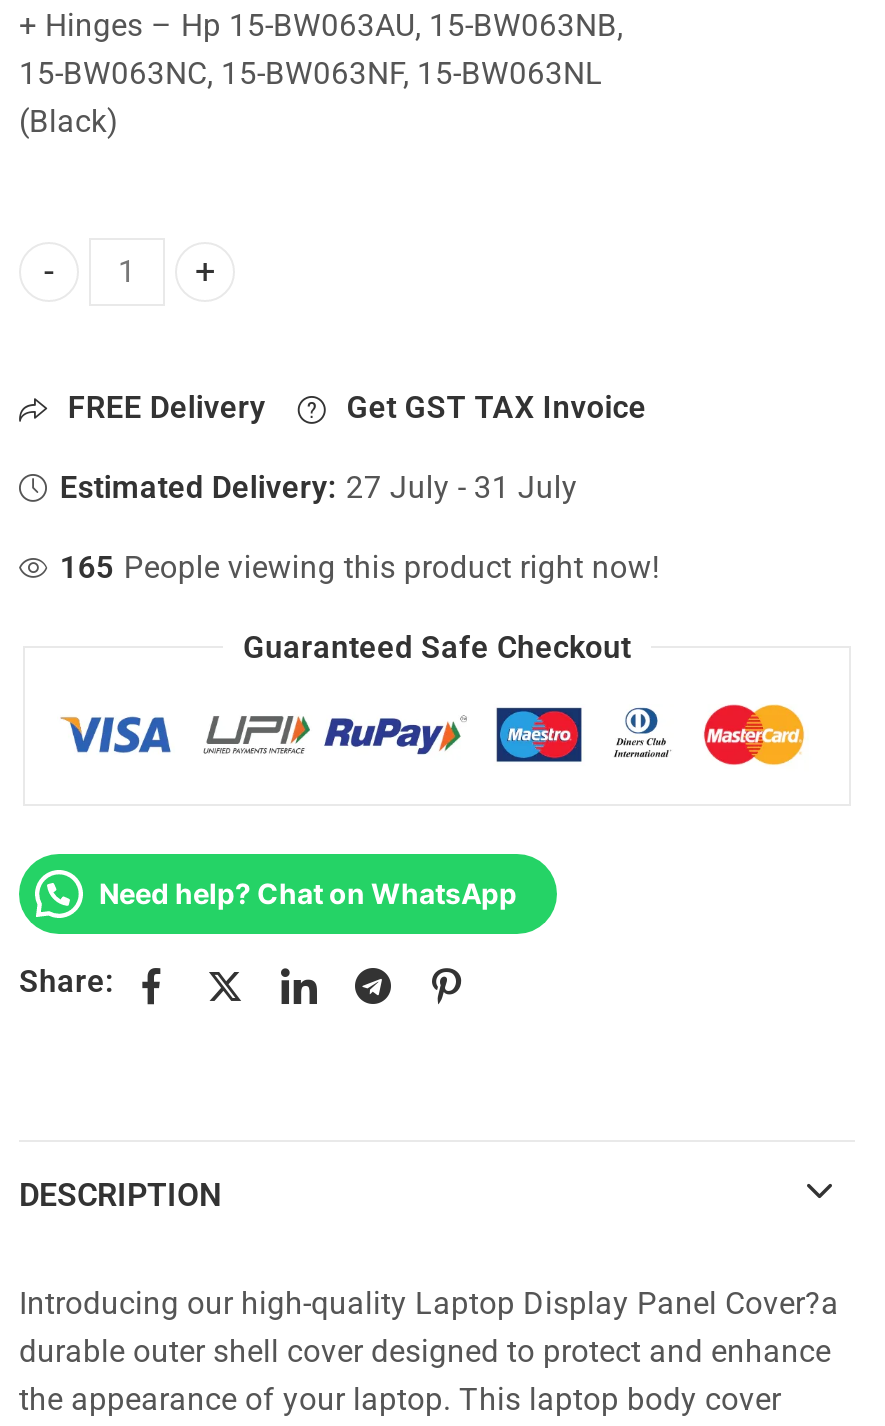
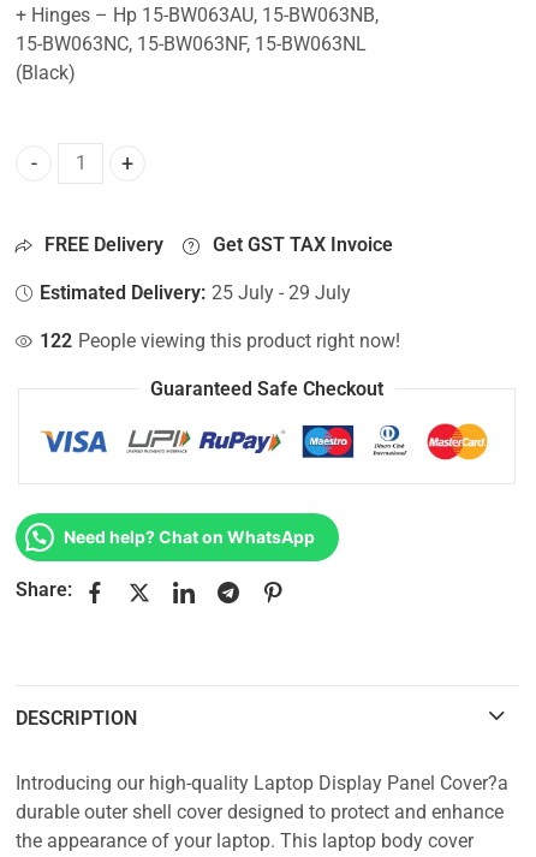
[60,470,578,506] Estimated Delivery: 27 July - 31 July -> [40,282,351,304] Estimated Delivery: 25 July - 29 July
[60,550,660,586] 165 People viewing this product right now! -> [40,330,401,352] 122 People viewing this product right now!

